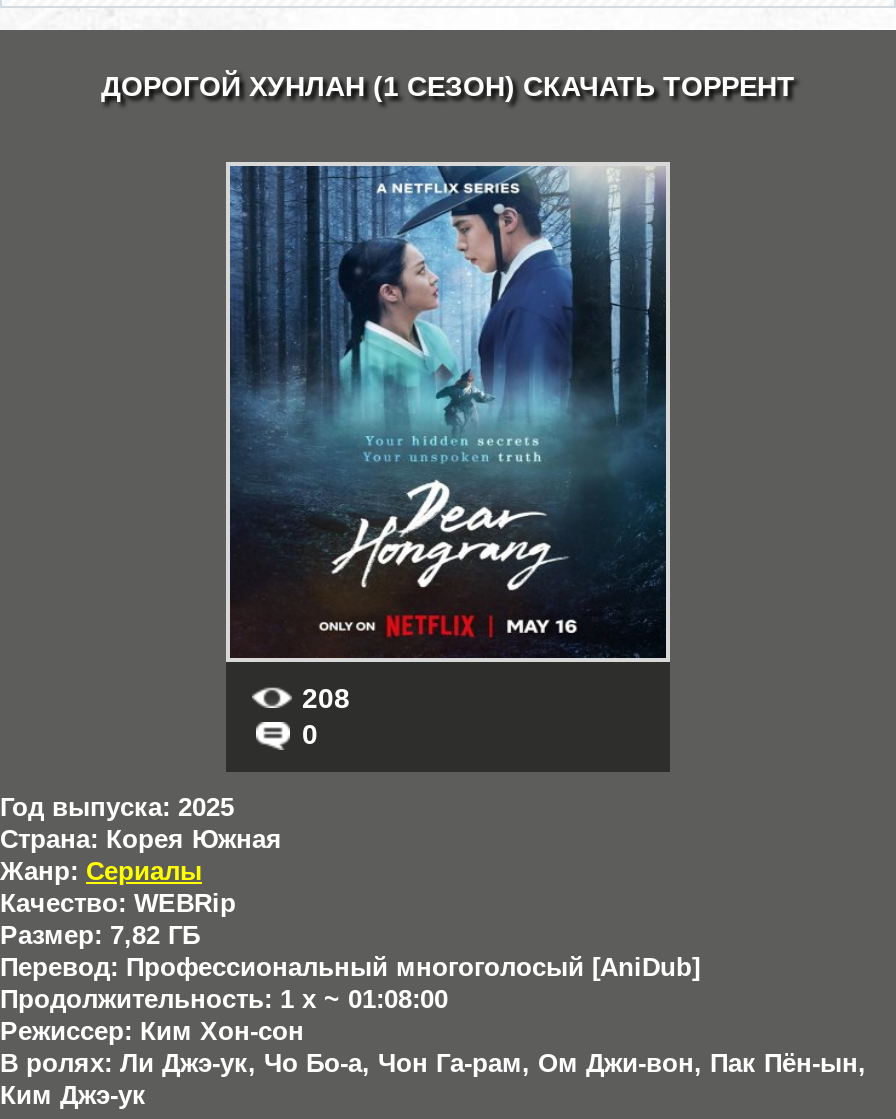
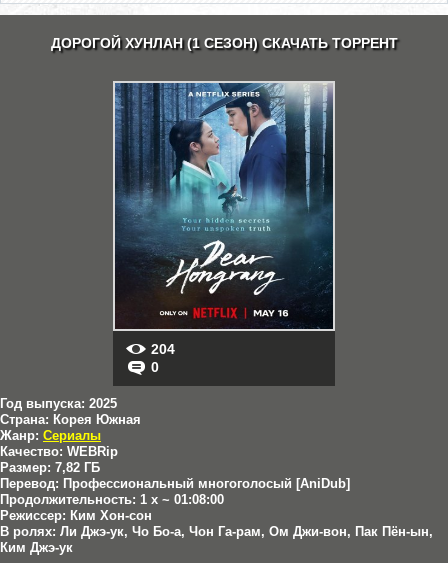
[302,682,350,714] 208 -> [151,341,175,357] 204

